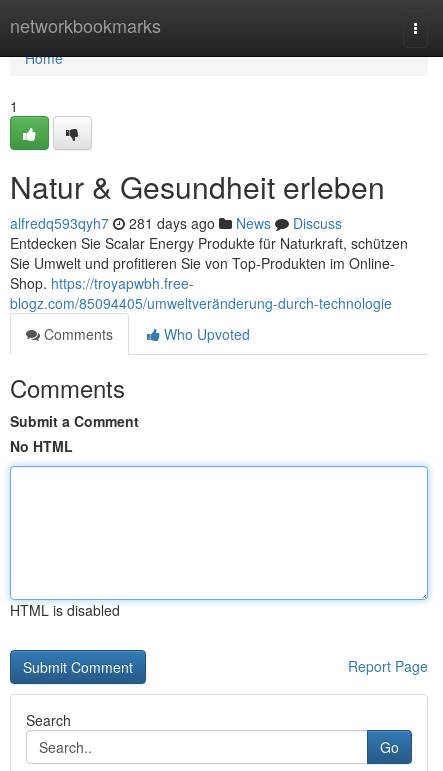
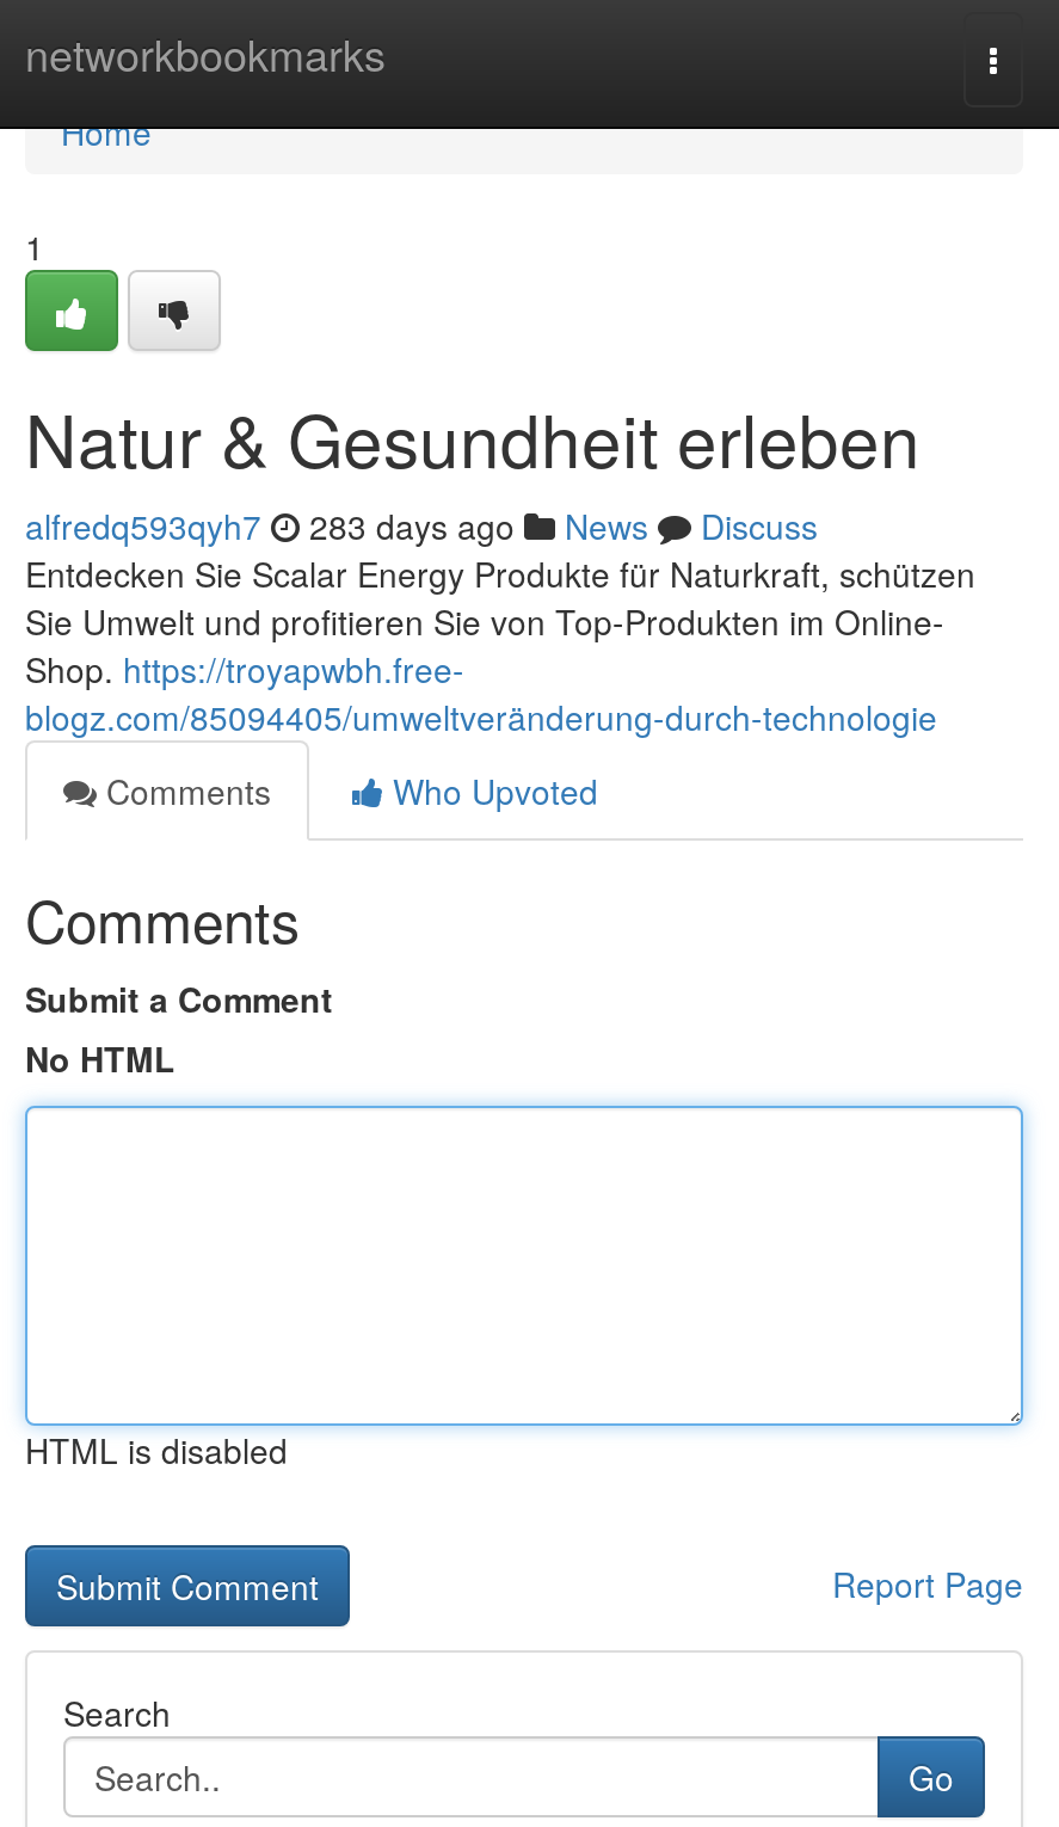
[10,213,342,233] alfredq593qyh7 281 days ago News Discuss -> [25,502,818,549] alfredq593qyh7 283 days ago News Discuss

